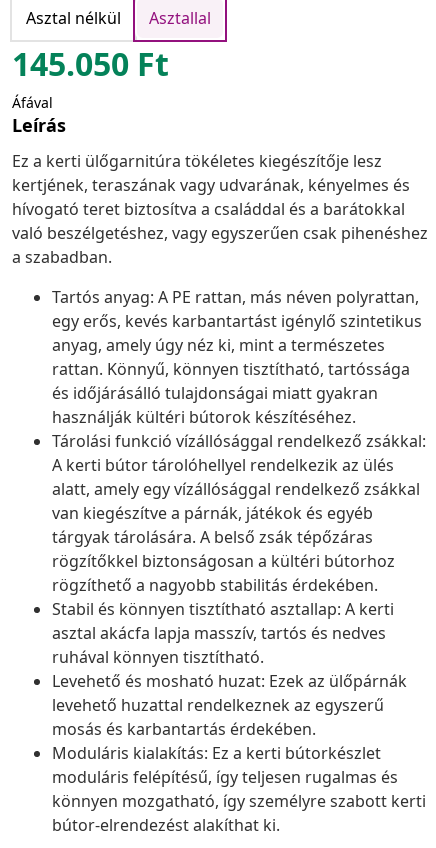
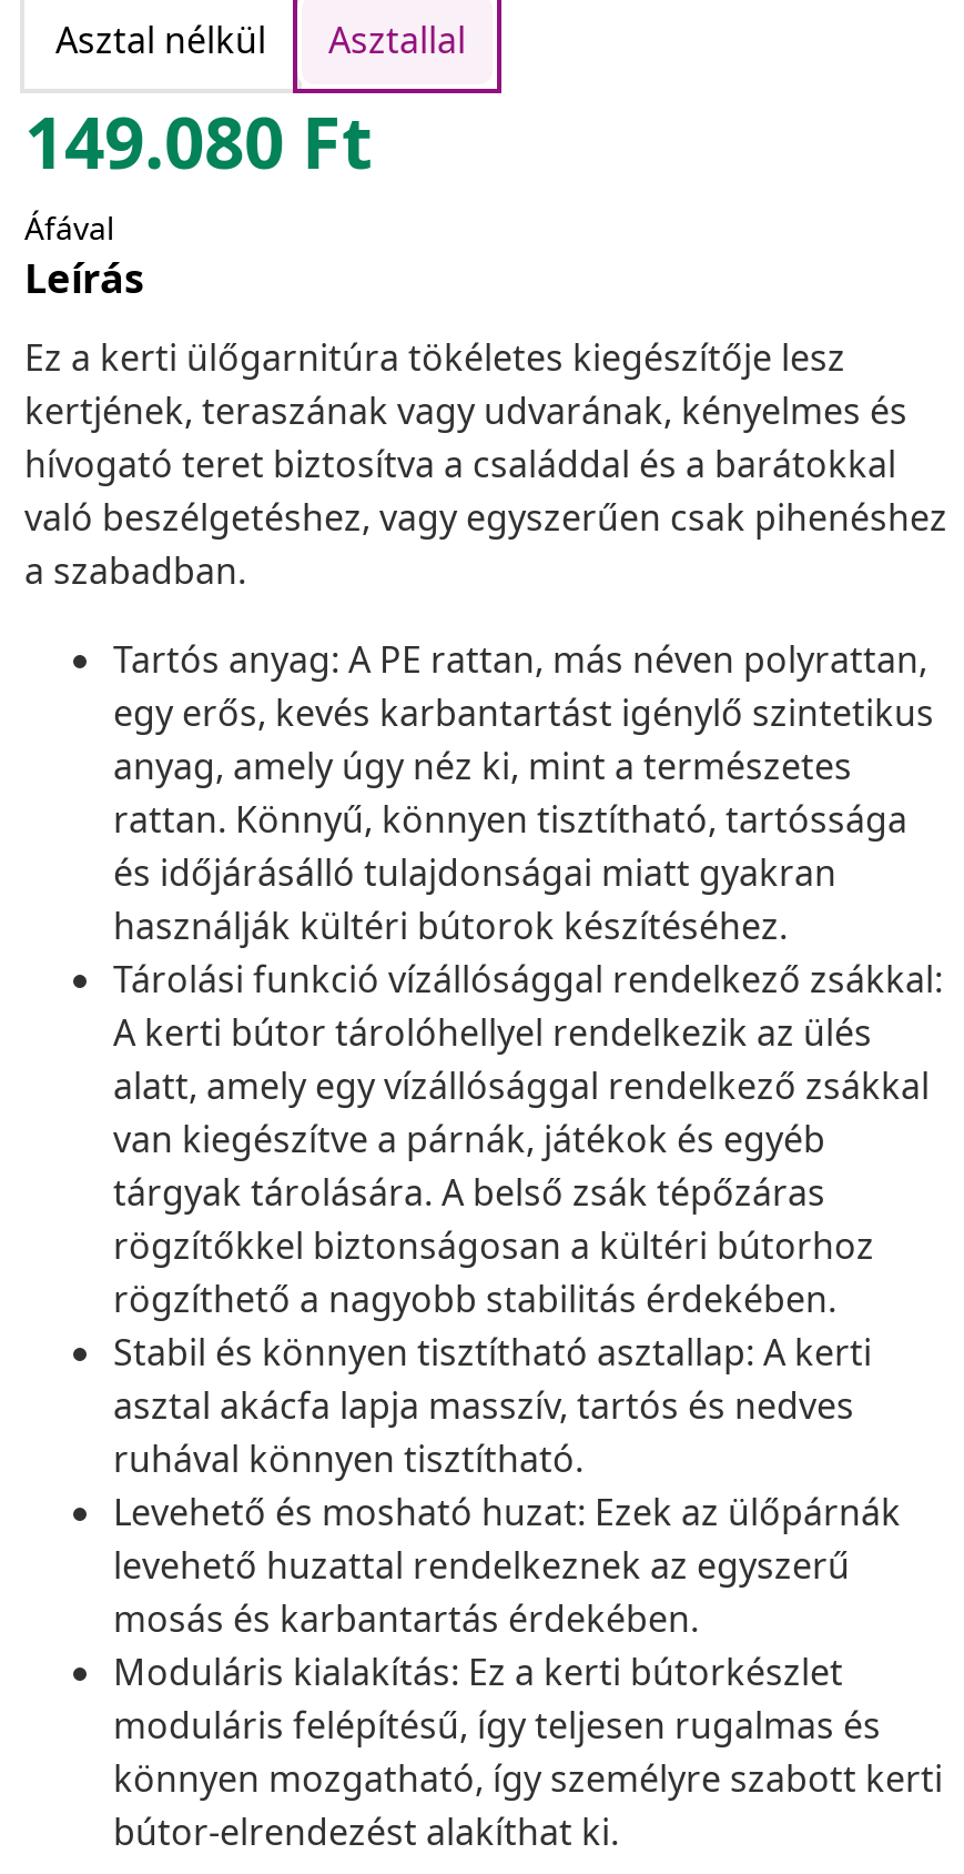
[12,42,169,85] 145.050 Ft -> [24,94,373,189] 149.080 Ft

